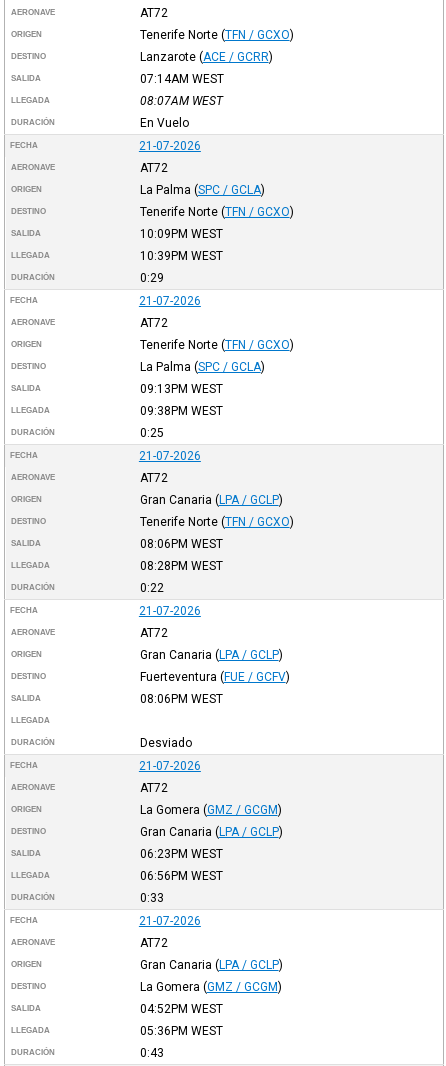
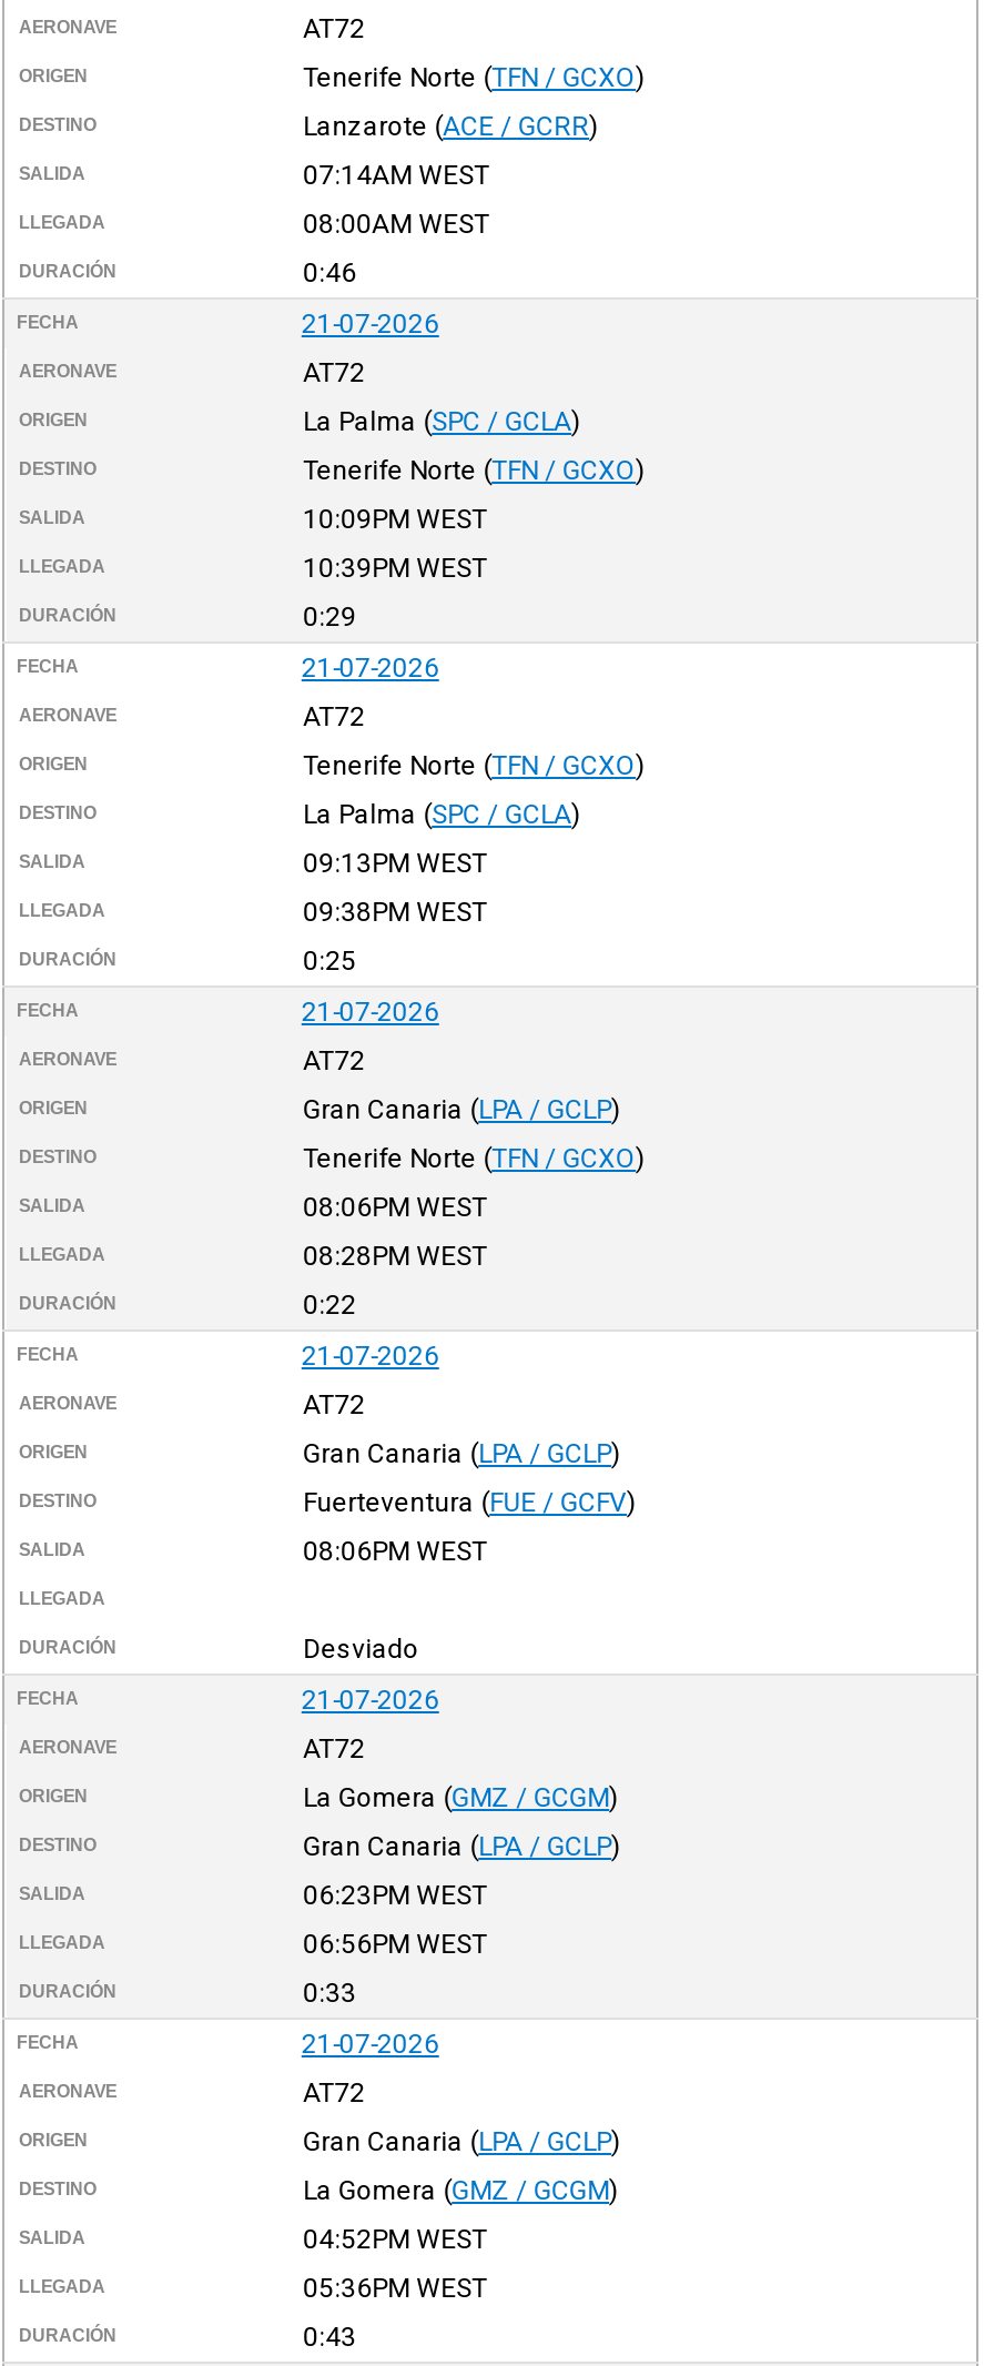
[140,94,223,108] 08:07AM WEST -> [303,208,489,239] 08:00AM WEST
[140,116,189,130] En Vuelo -> [303,257,356,288] 0:46

